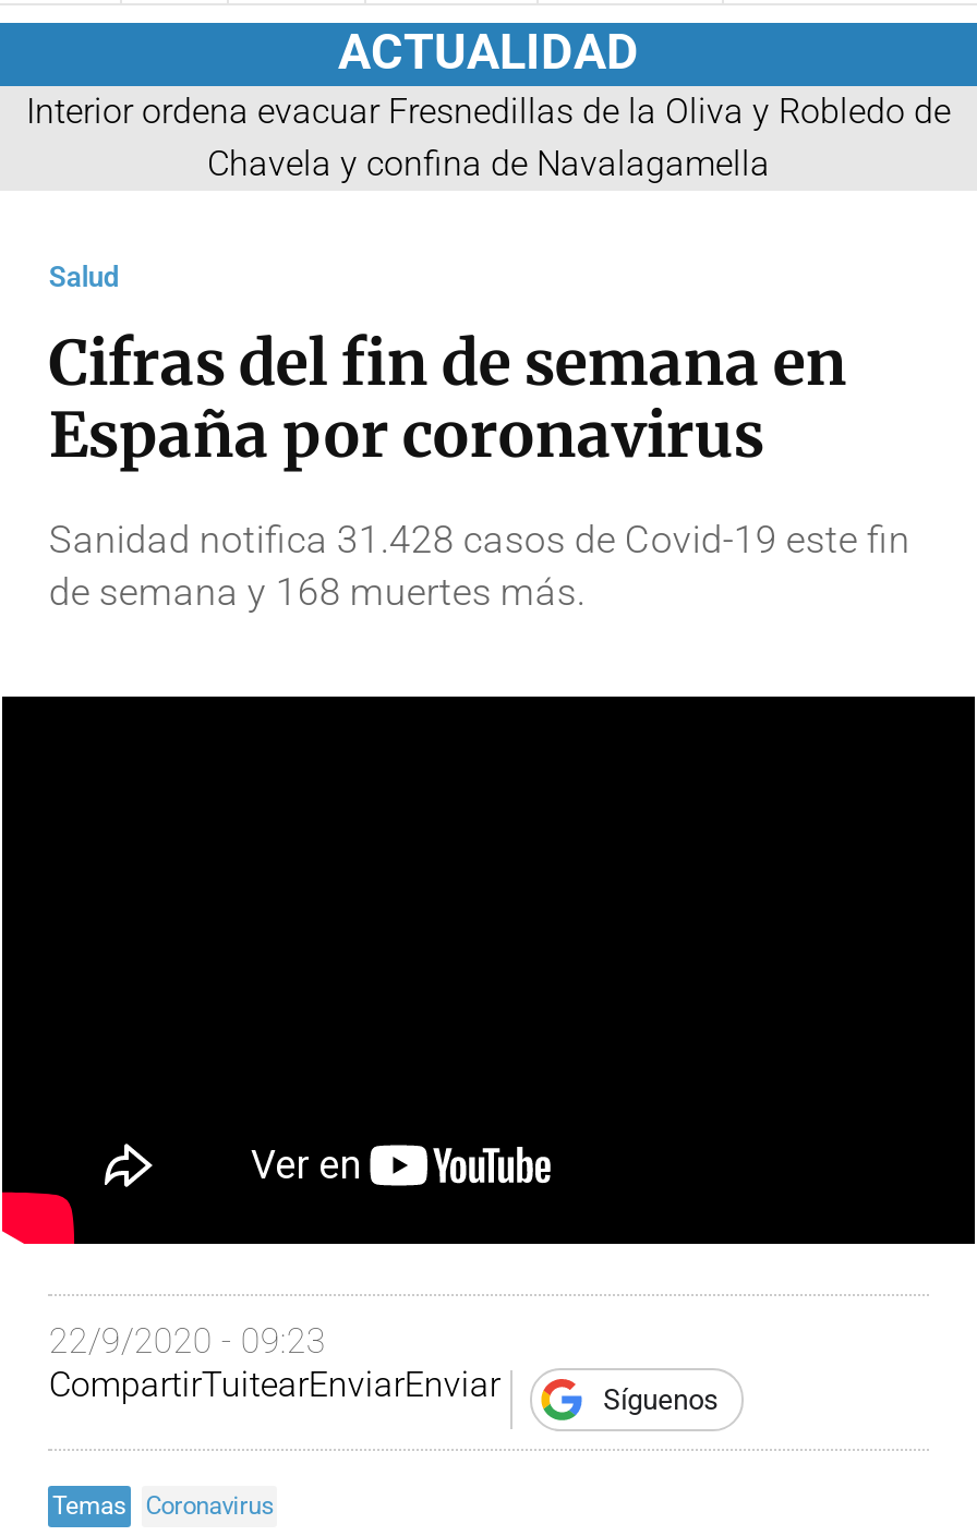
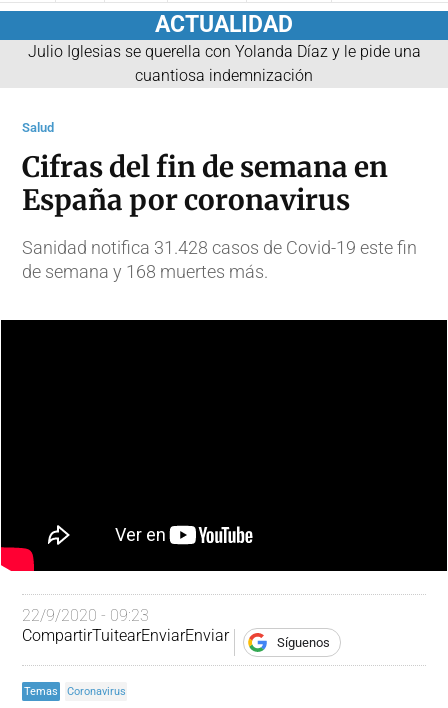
[26,90,951,183] Interior ordena evacuar Fresnedillas de la Oliva y Robledo de | Chavela y confina de Navalagamella -> [27,42,420,85] Julio Iglesias se querella con Yolanda Díaz y le pide una | cuantiosa indemnización

